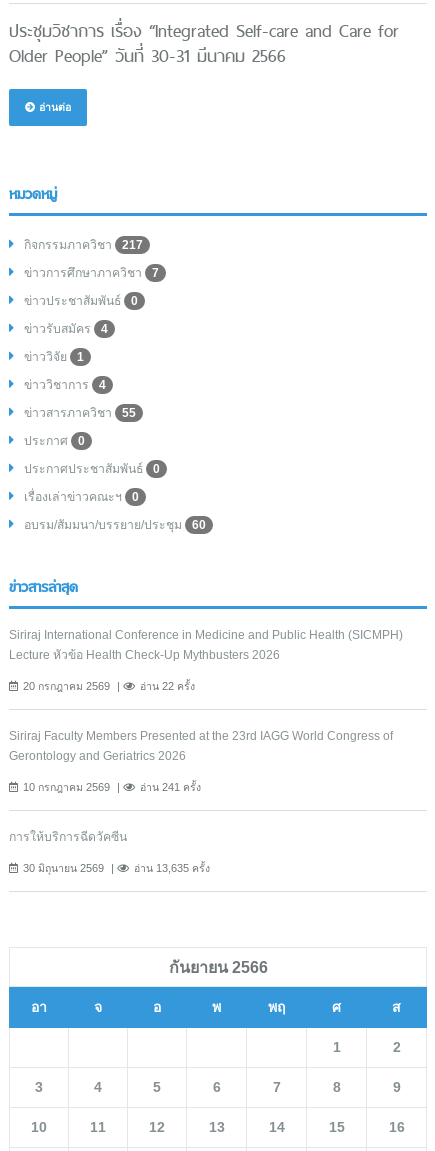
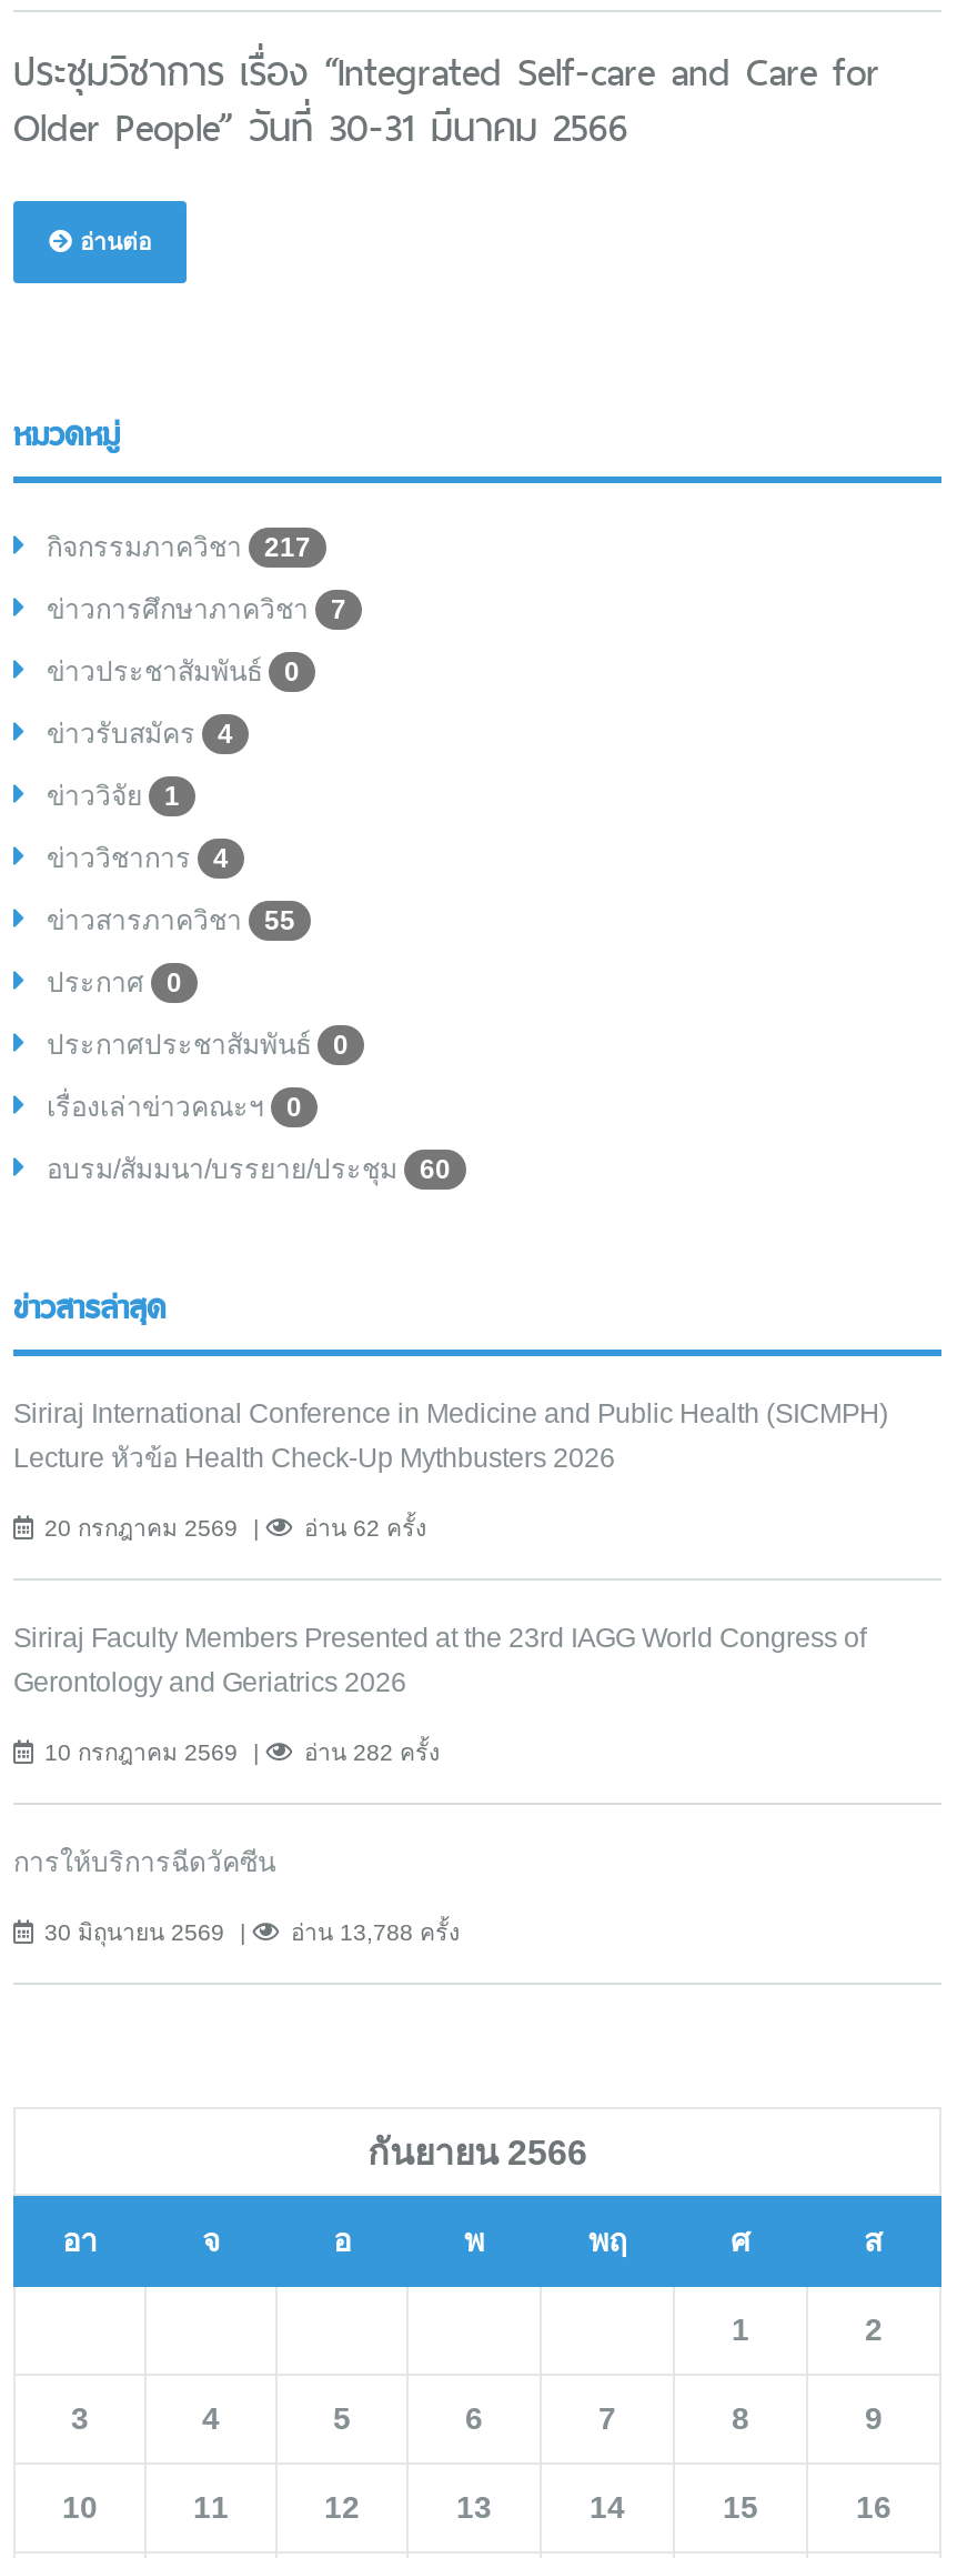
[140,680,195,692] อ่าน 22 ครั้ง -> [304,1513,426,1540] อ่าน 62 ครั้ง
[140,781,201,793] อ่าน 241 ครั้ง -> [304,1738,440,1764] อ่าน 282 ครั้ง
[134,862,210,874] อ่าน 13,635 ครั้ง -> [291,1918,460,1944] อ่าน 13,788 ครั้ง

